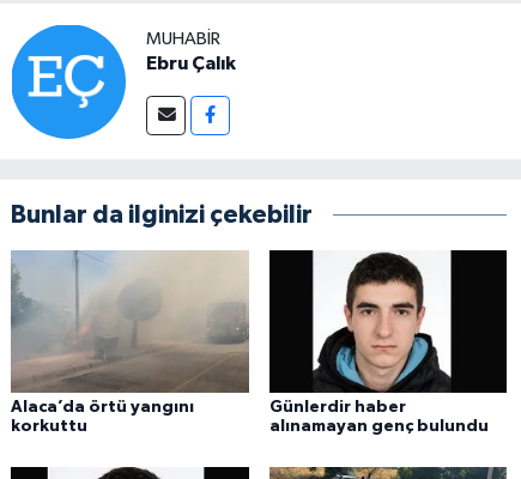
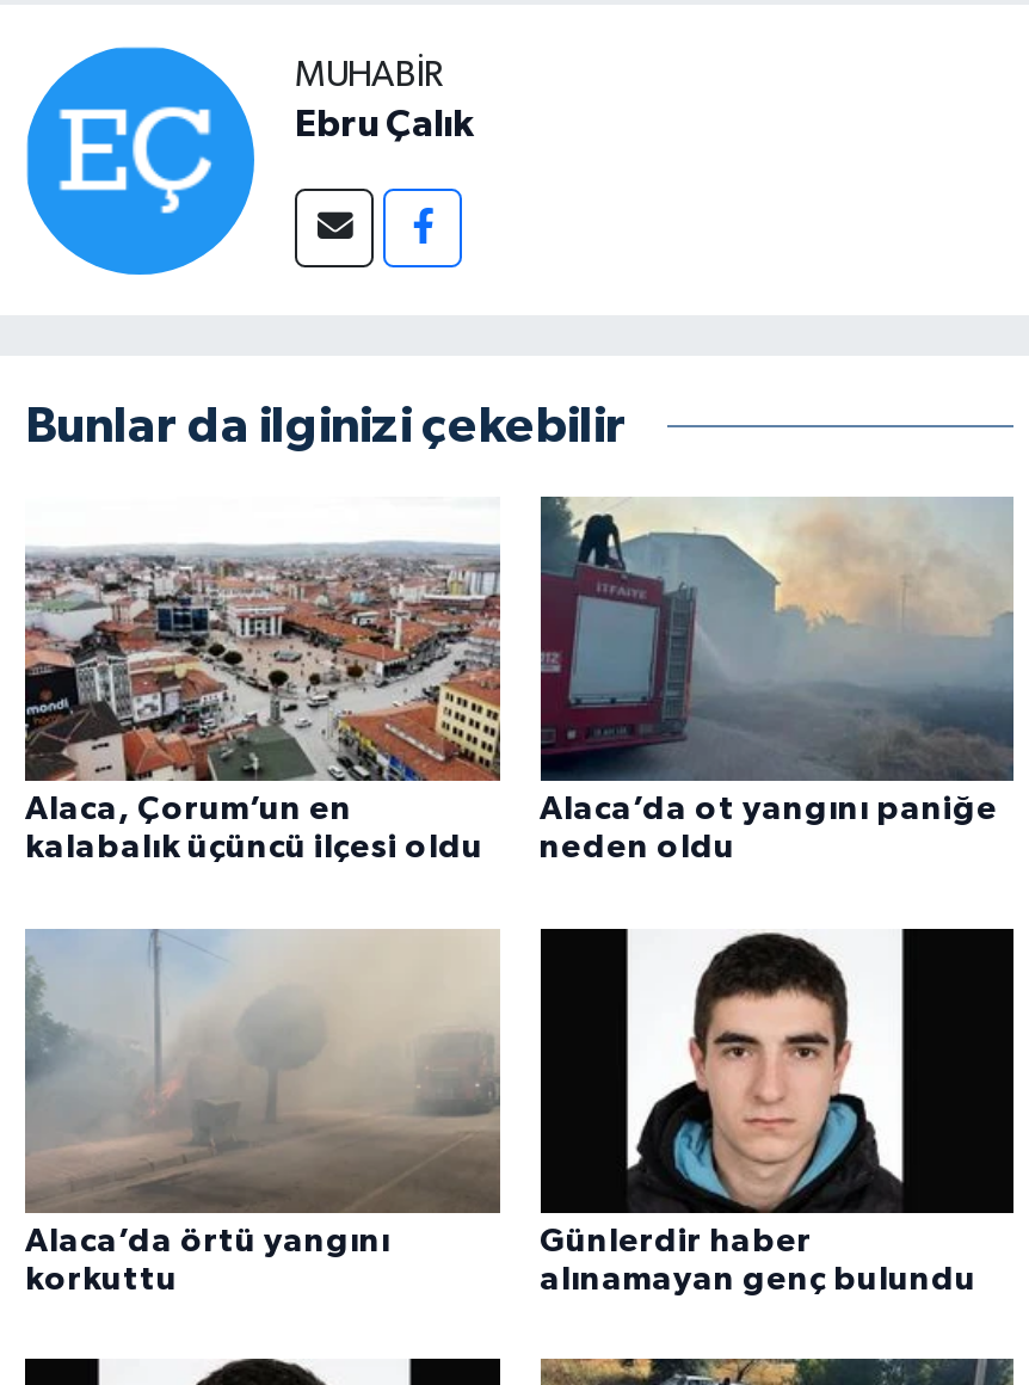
none -> [25,497,500,865] [image] | Alaca, Çorum’un en | kalabalık üçüncü ilçesi oldu
none -> [538,494,1016,865] [image] | Alaca’da ot yangını paniğe | neden oldu

